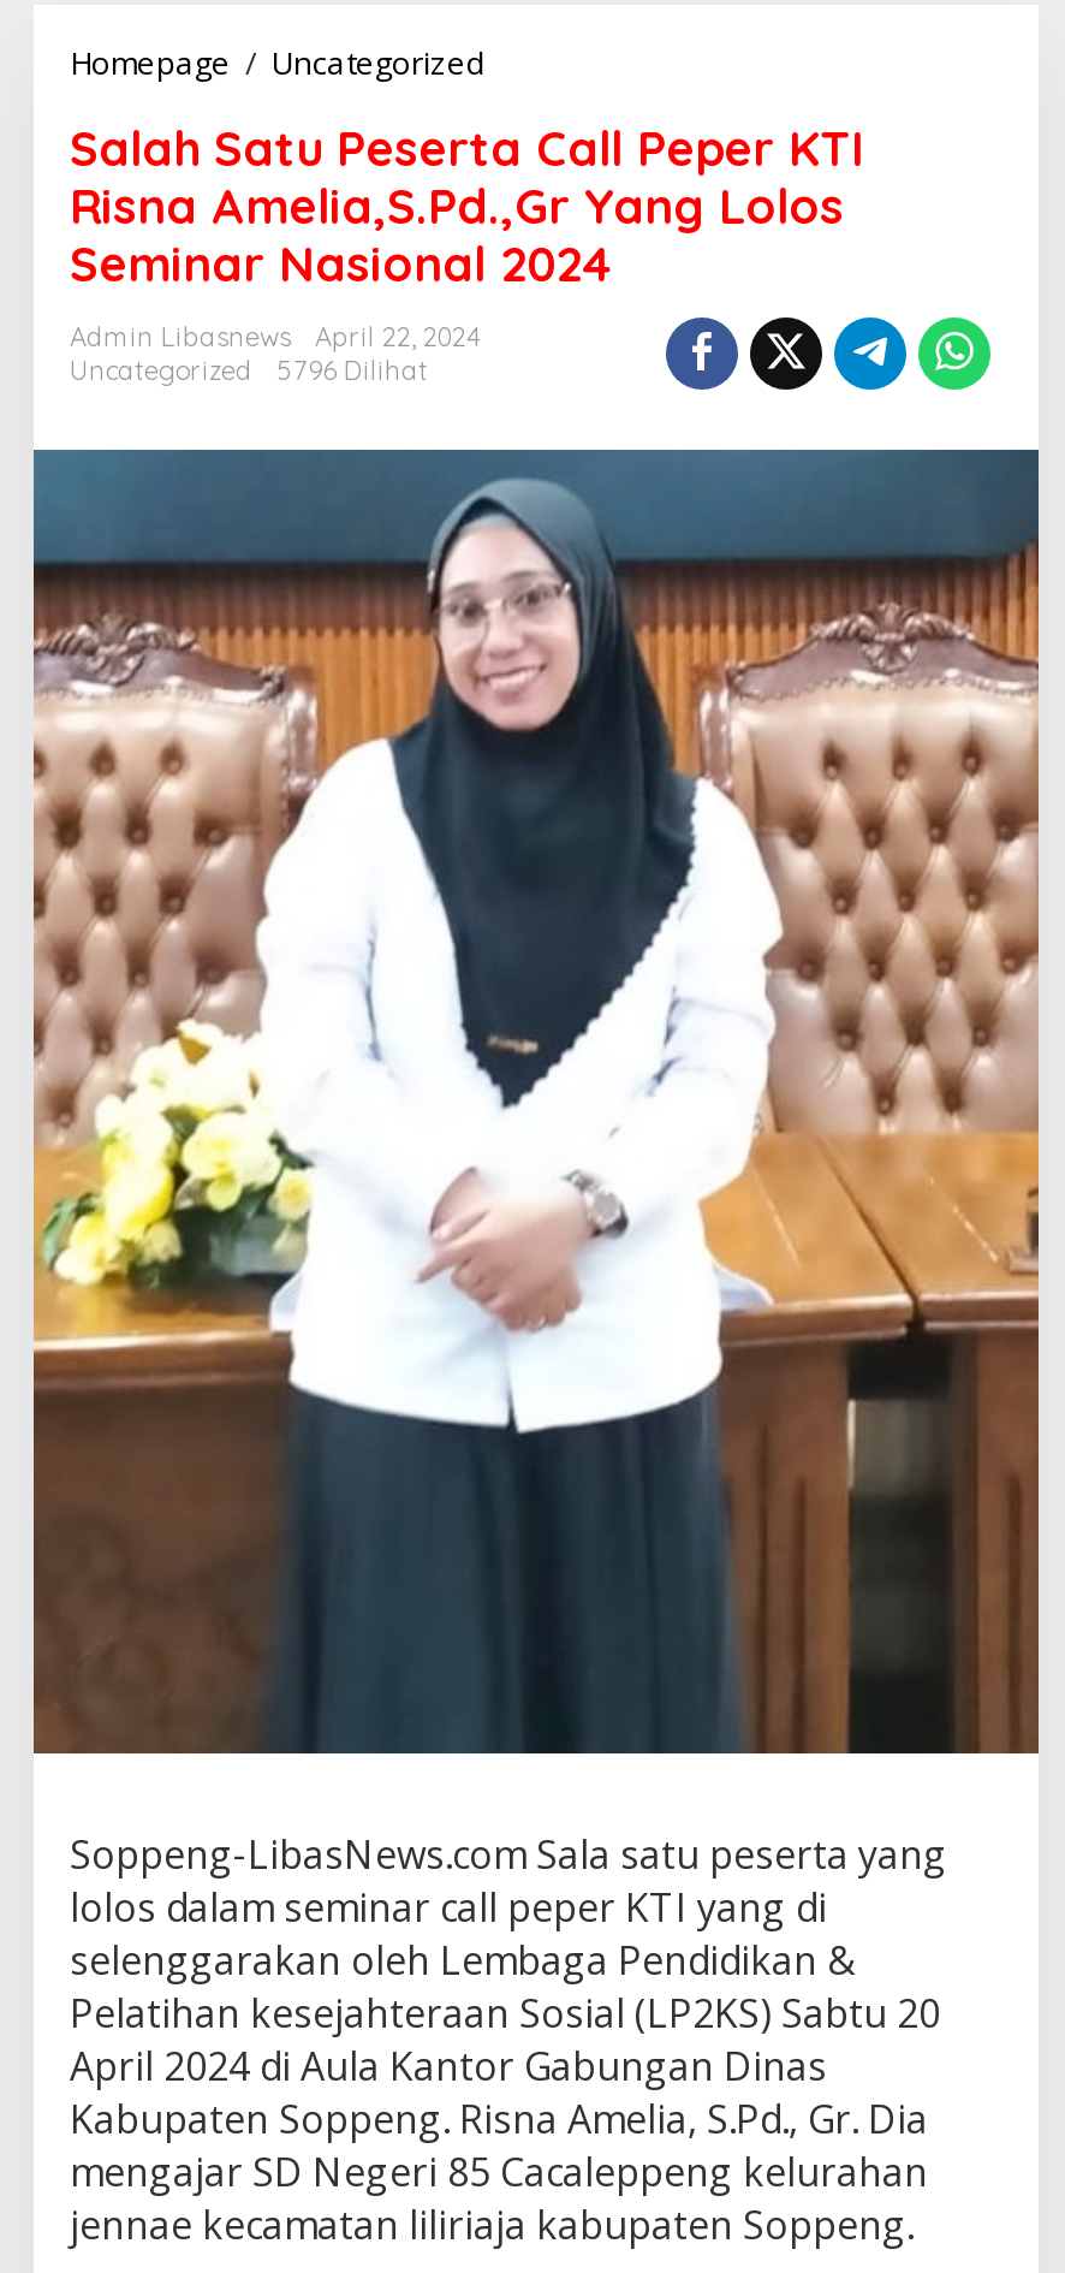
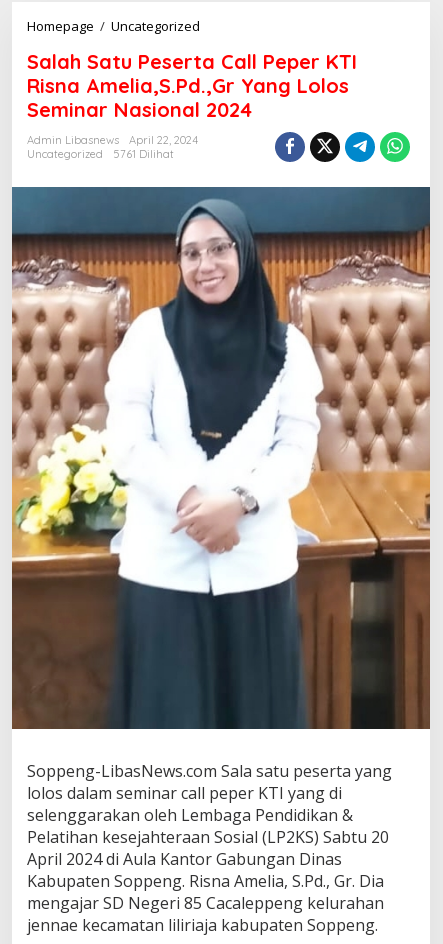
[276,355,428,388] 5796 Dilihat -> [113,147,174,161] 5761 Dilihat

